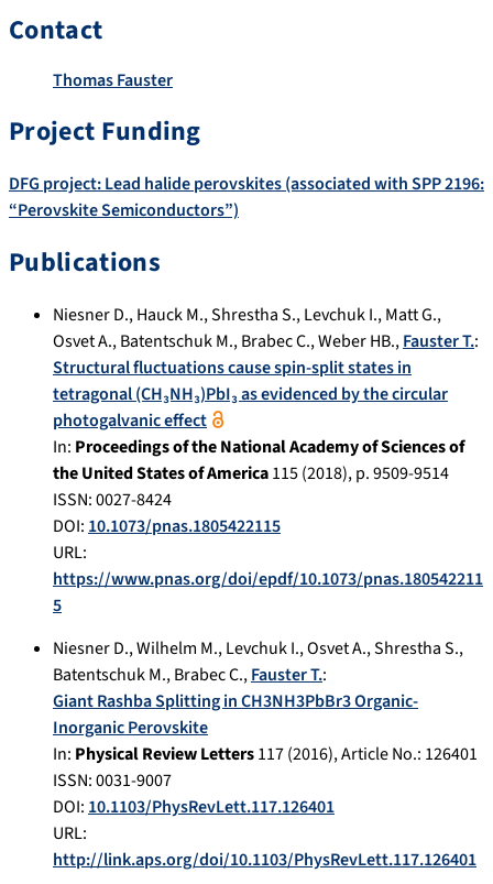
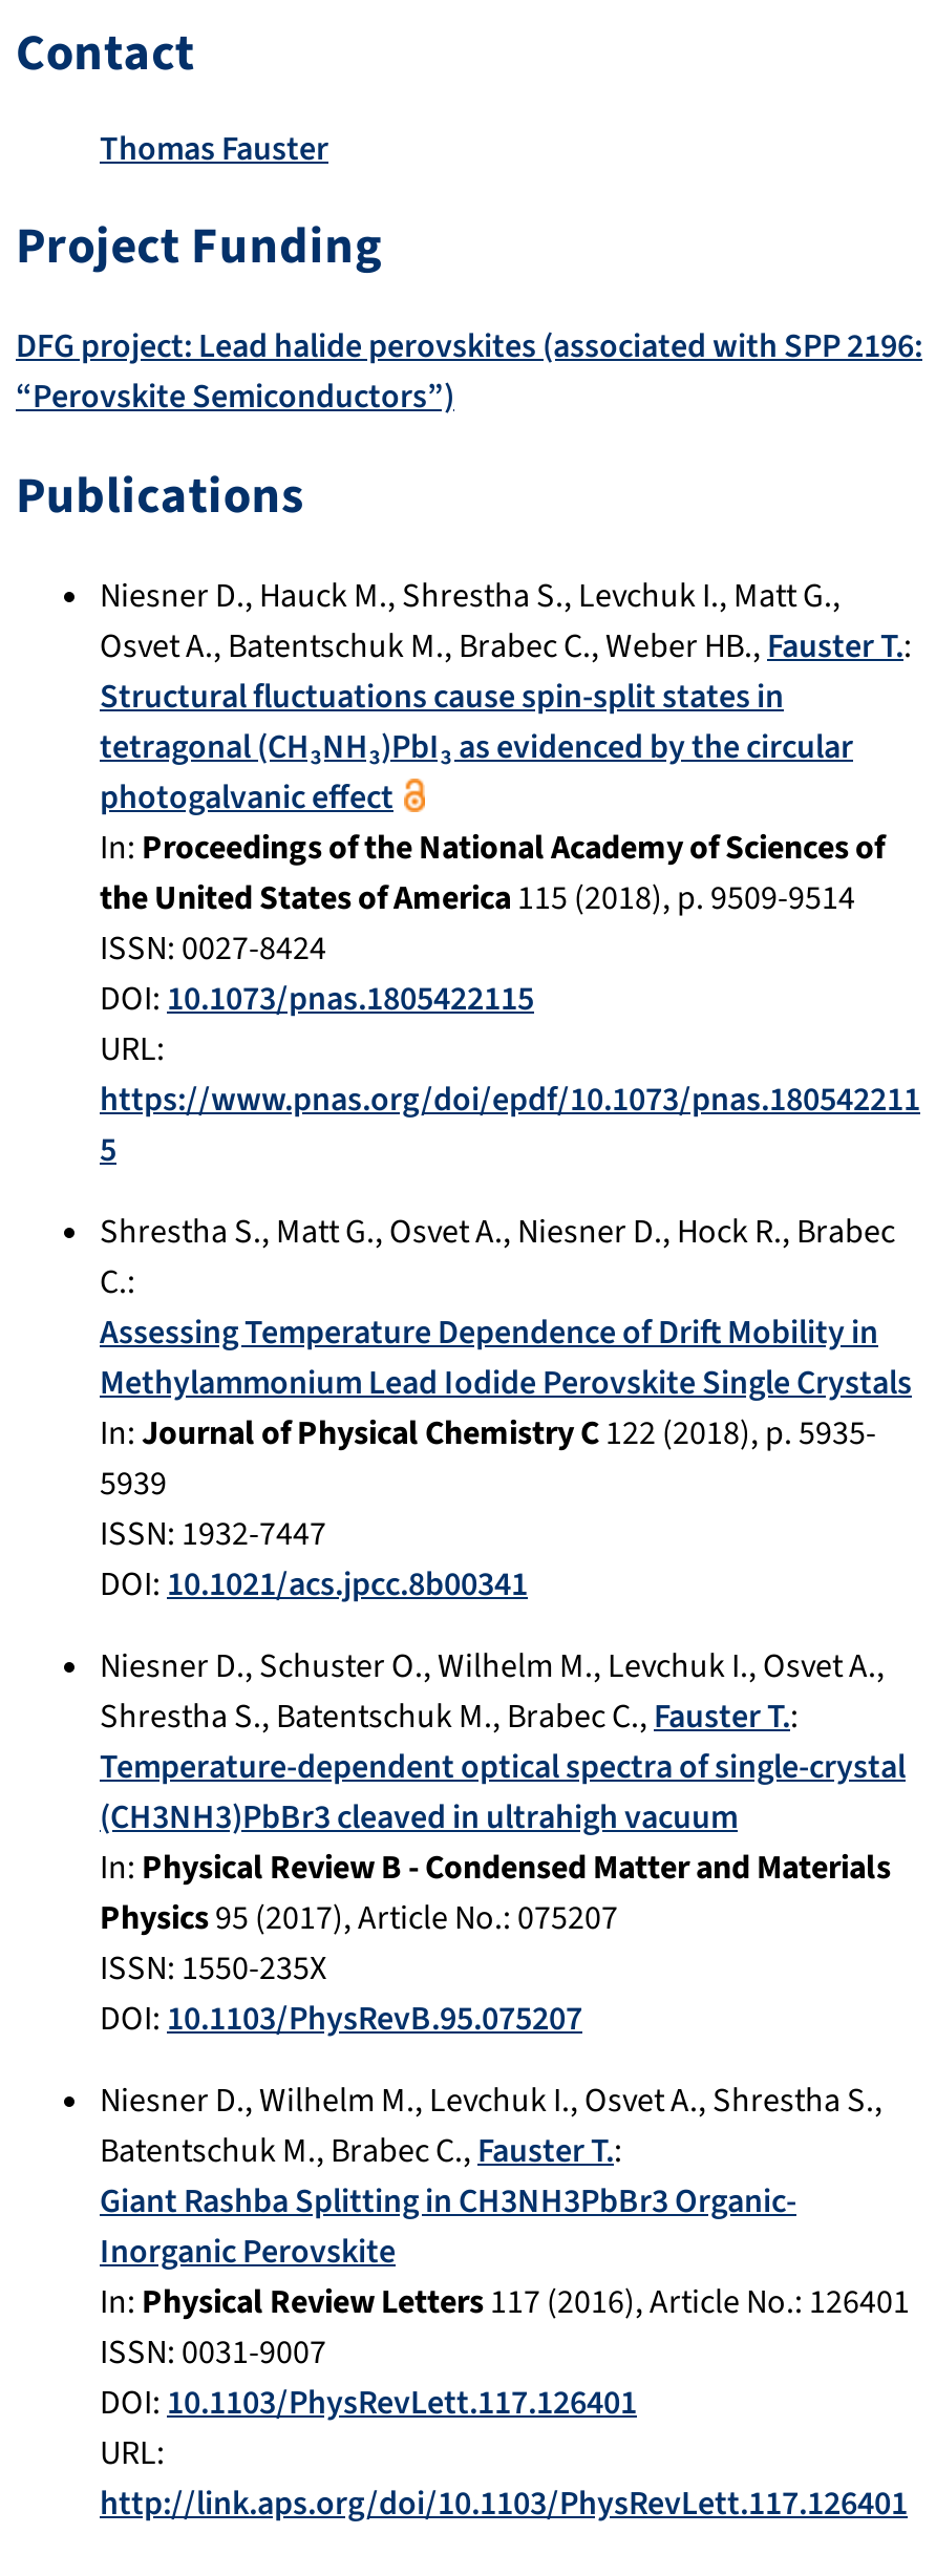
none -> [100,1209,912,2042] Shrestha S., Matt G., Osvet A., Niesner D., Hock R., Brabec | C.: | Assessing Temperature Dependence of Drift Mobility in | Methylammonium Lead Iodide Perovskite Single Crystals | In: Journal of Physical Chemistry C 122 (2018), p. 5935- | 5939 | ISSN: 1932-7447 | DOI: 10.1021/acs.jpcc.8b00341 | Niesner D., Schuster O., Wilhelm M., Levchuk I., Osvet A., | Shrestha S., Batentschuk M., Brabec C., Fauster T.: | Temperature-dependent optical spectra of single-crystal | (CH3NH3)PbBr3 cleaved in ultrahigh vacuum | In: Physical Review B - Condensed Matter and Materials | Physics 95 (2017), Article No.: 075207 | ISSN: 1550-235X | DOI: 10.1103/PhysRevB.95.075207

